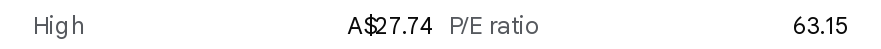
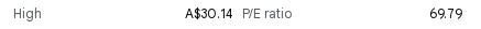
[347,10,539,40] A$27.74 P/E ratio -> [185,5,292,21] A$30.14 P/E ratio
[793,10,849,40] 63.15 -> [429,5,462,21] 69.79

